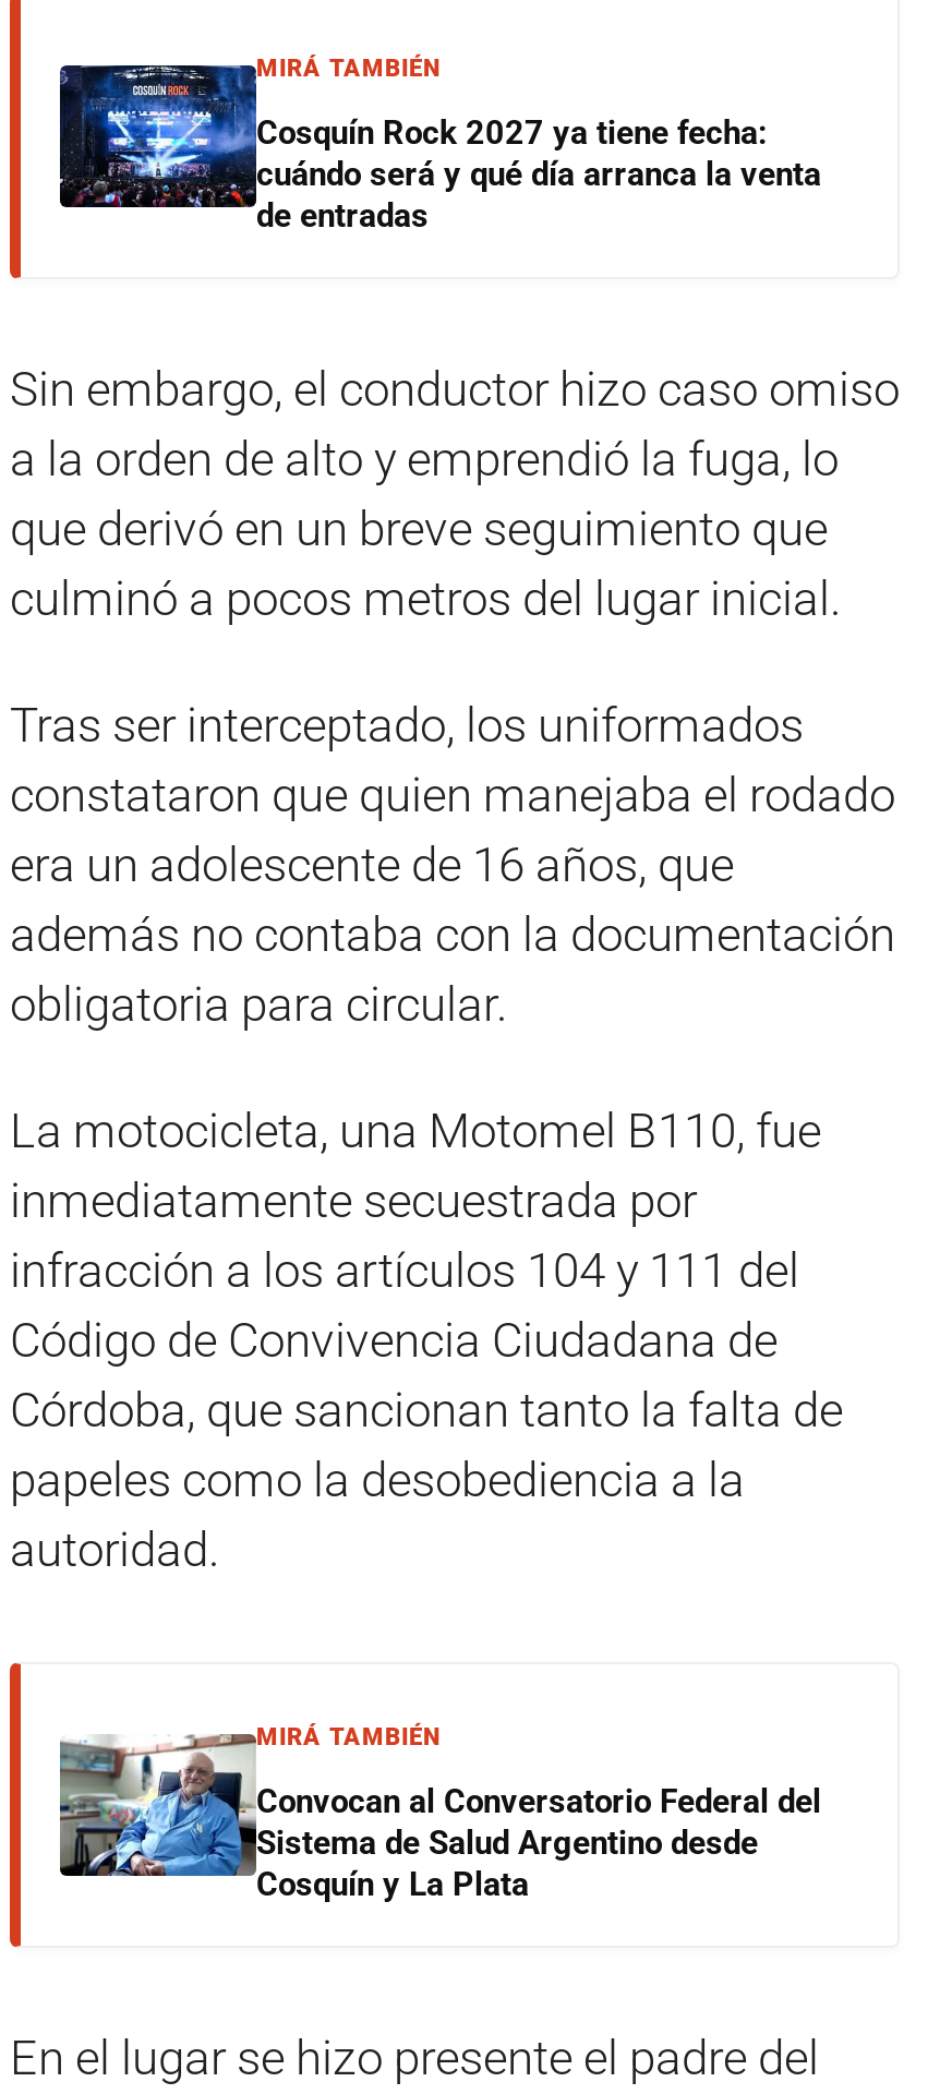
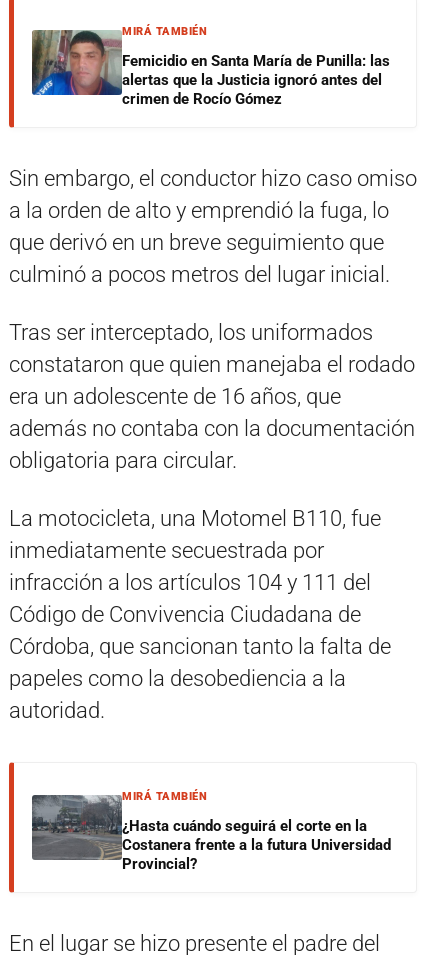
[58,63,821,236] [image] | Cosquín Rock 2027 ya tiene fecha: | cuándo será y qué día arranca la venta | de entradas -> [31,29,390,108] [image] | Femicidio en Santa María de Punilla: las | alertas que la Justicia ignoró antes del | crimen de Rocío Gómez
[60,1734,821,1905] [image] | Convocan al Conversatorio Federal del | Sistema de Salud Argentino desde | Cosquín y La Plata -> [31,794,391,873] [image] | ¿Hasta cuándo seguirá el corte en la | Costanera frente a la futura Universidad | Provincial?

